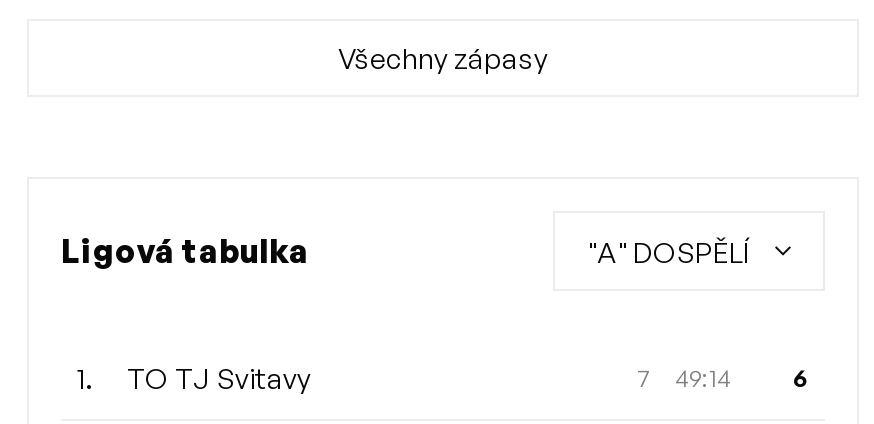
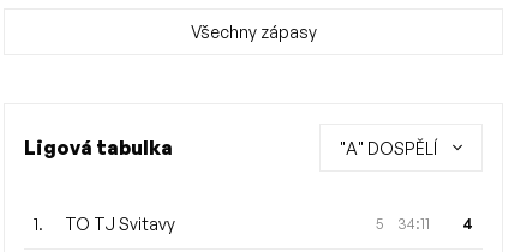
[637,363,649,393] 7 -> [376,215,383,233] 5
[675,363,731,393] 49:14 -> [397,215,430,233] 34:11
[793,363,809,393] 6 -> [462,215,473,233] 4

